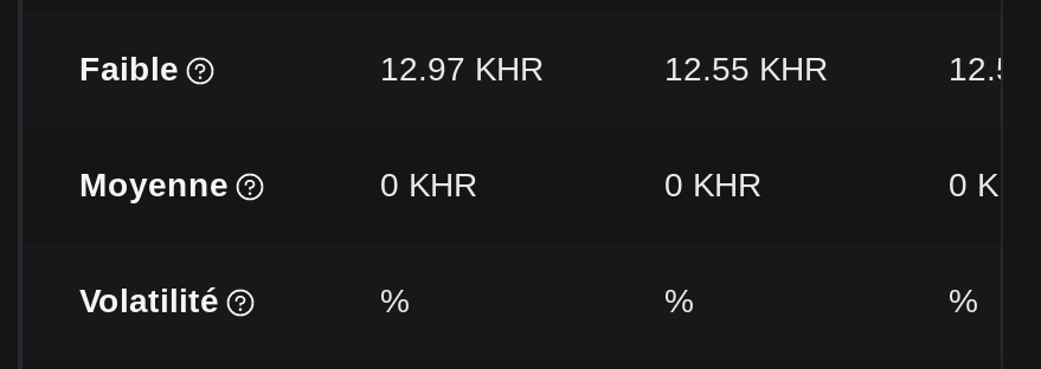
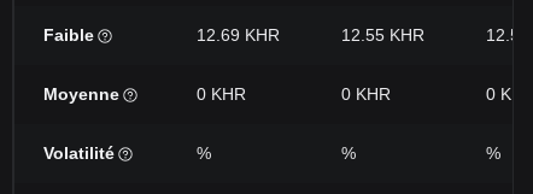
[380,50,544,88] 12.97 KHR -> [197,25,280,45] 12.69 KHR

